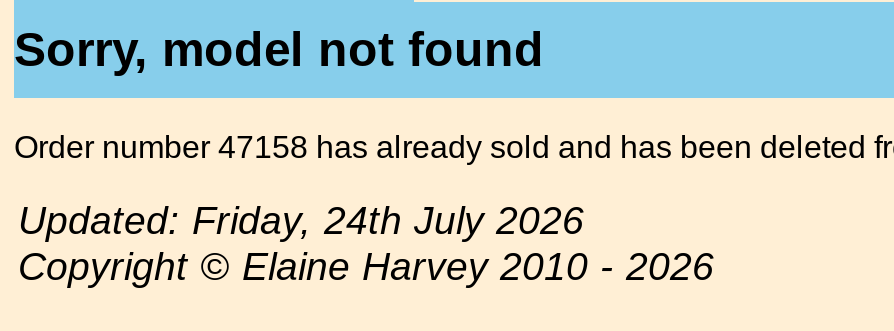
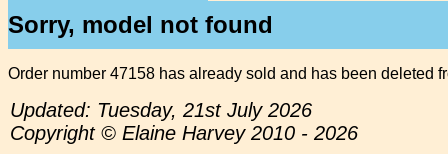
[18,198,584,242] Updated: Friday, 24th July 2026 -> [10,99,312,121] Updated: Tuesday, 21st July 2026

